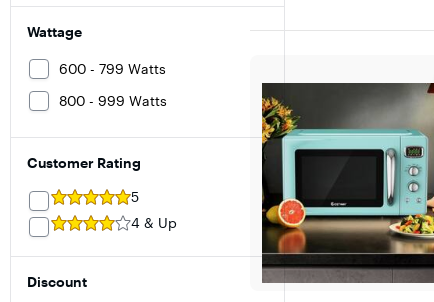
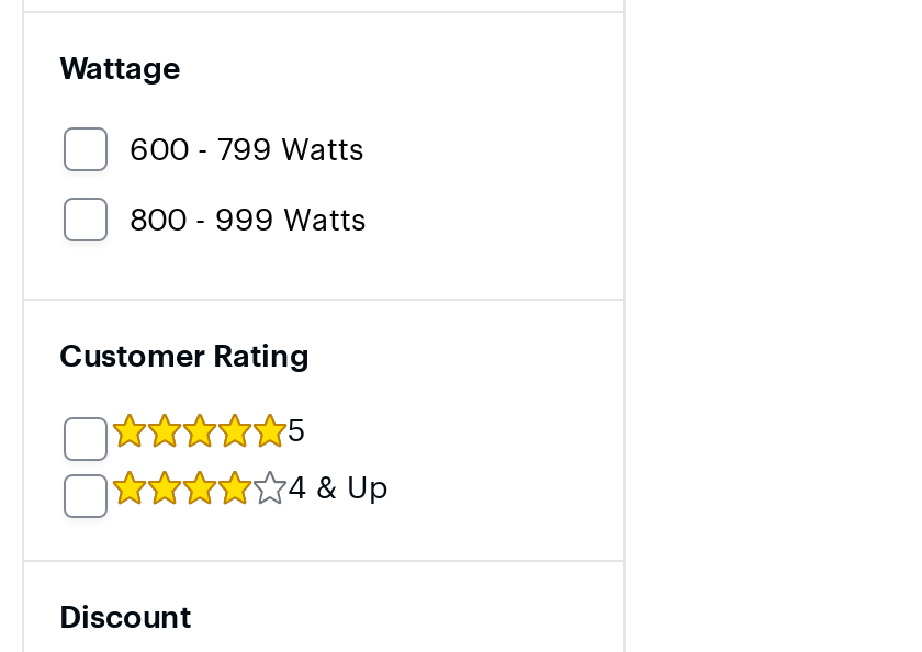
[261,82,431,284] [image] -> none

